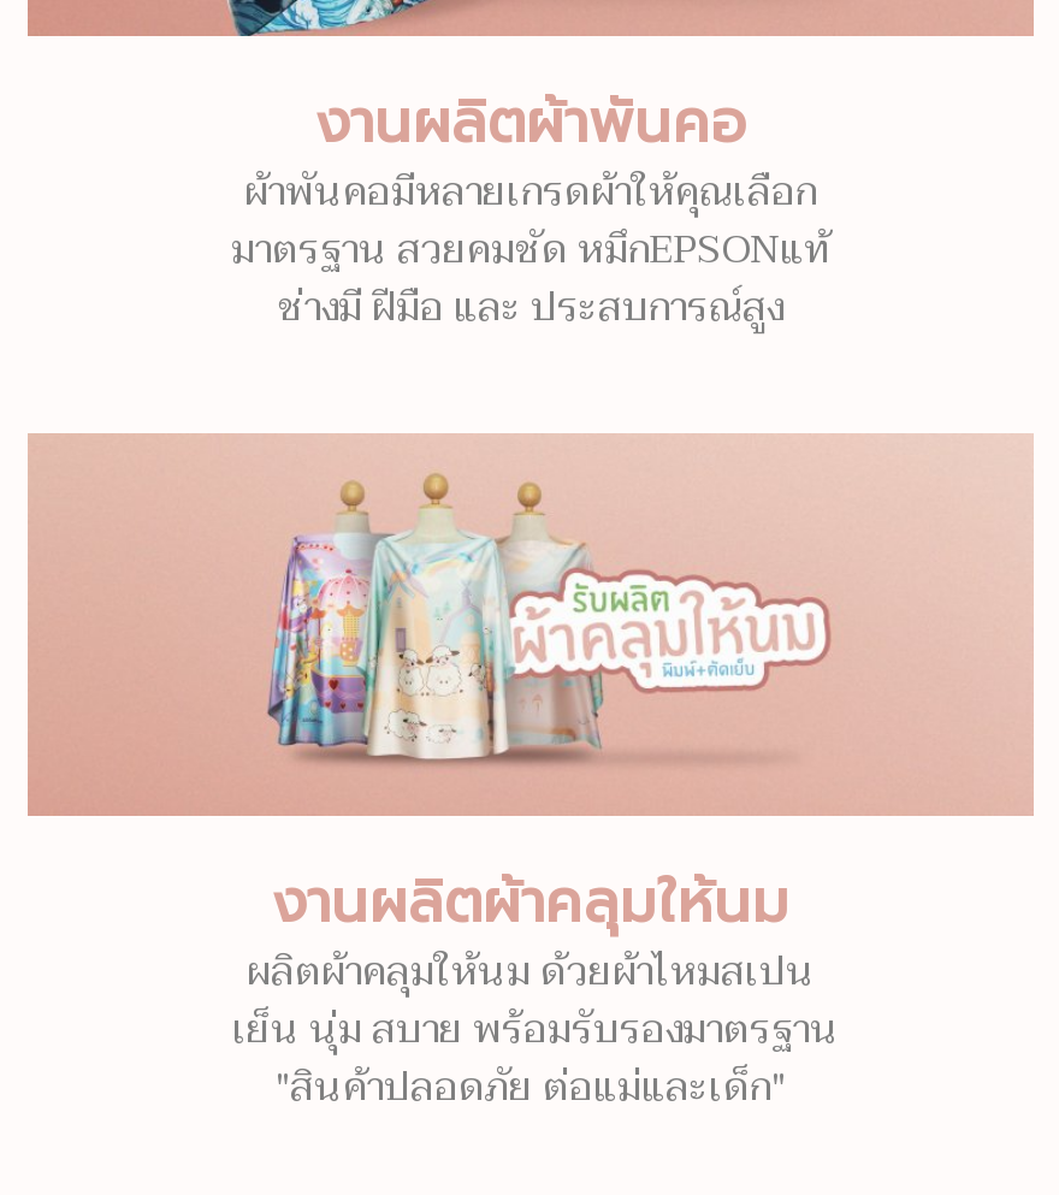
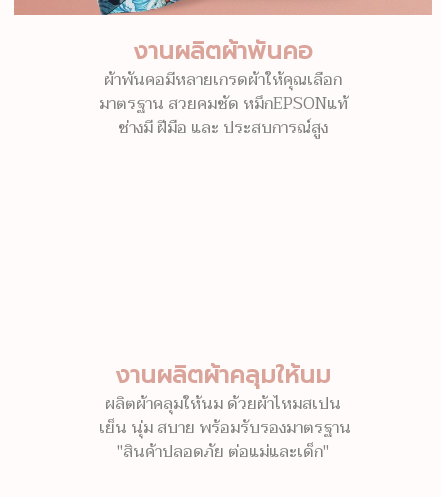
[25,431,1036,818] [image] -> none

